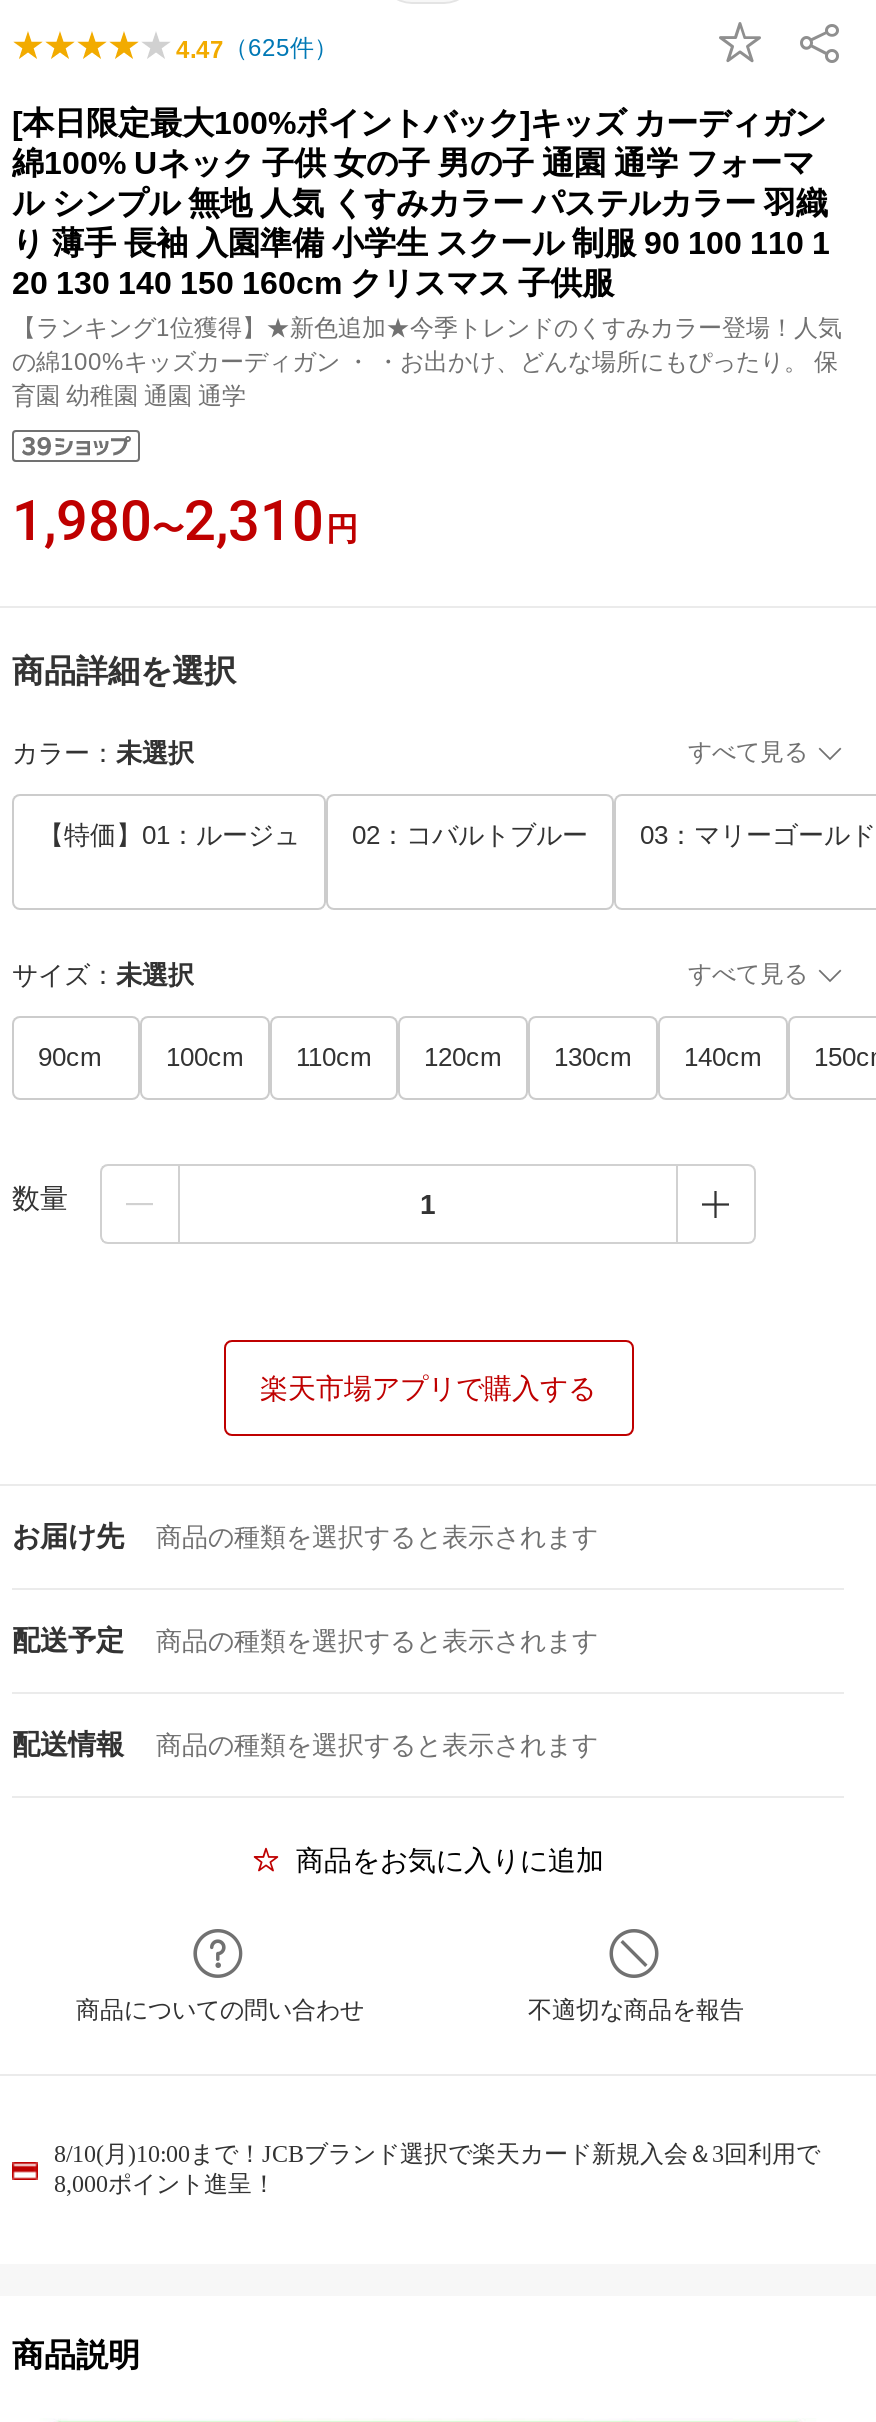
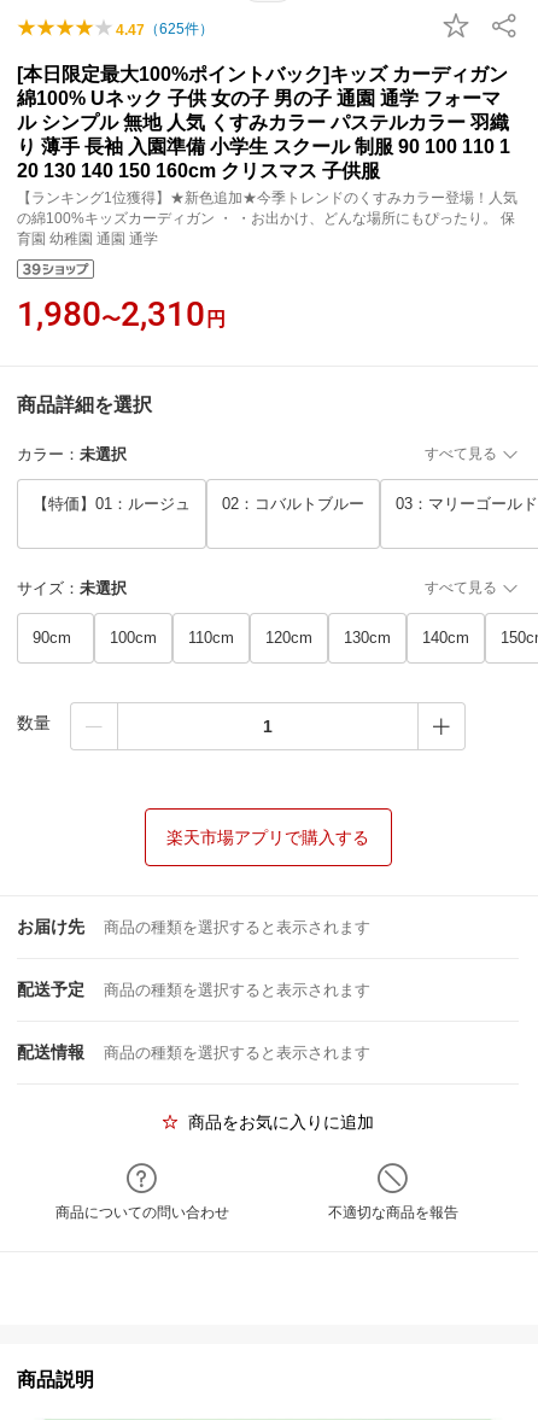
[54,2140,820,2198] 8/10(月)10:00まで！JCBブランド選択で楽天カード新規入会＆3回利用で | 8,000ポイント進呈！ -> none

